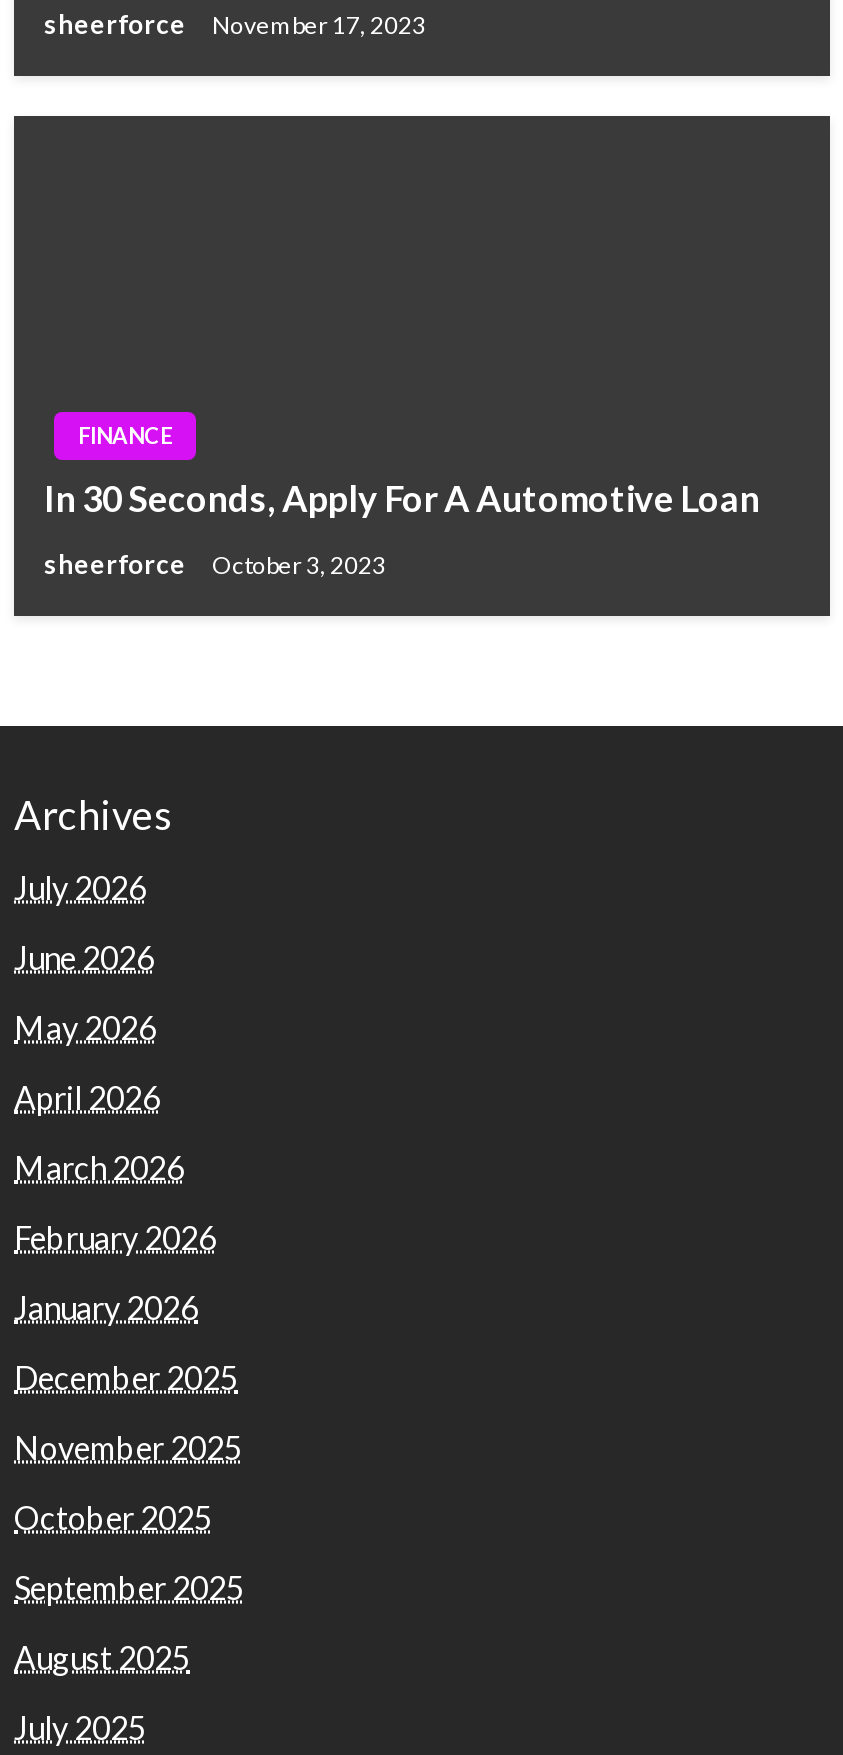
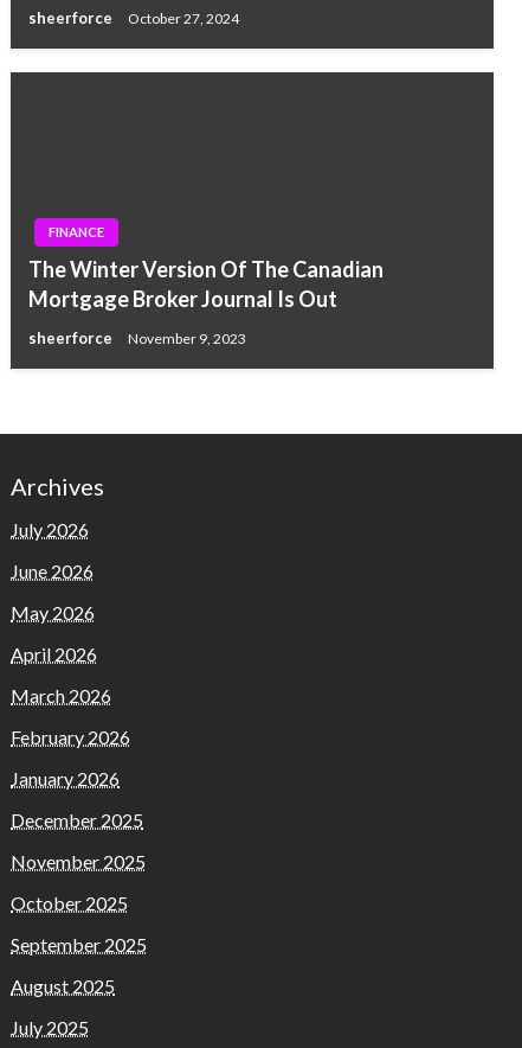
[44,10,426,42] sheerforce November 17, 2023 -> [28,9,239,28] sheerforce October 27, 2024
moved [78,422,172,448] -> [49,224,104,239]: FINANCE
[44,476,760,520] In 30 Seconds, Apply For A Automotive Loan -> [28,256,384,312] The Winter Version Of The Canadian | Mortgage Broker Journal Is Out
[44,550,386,582] sheerforce October 3, 2023 -> [28,329,246,348] sheerforce November 9, 2023

